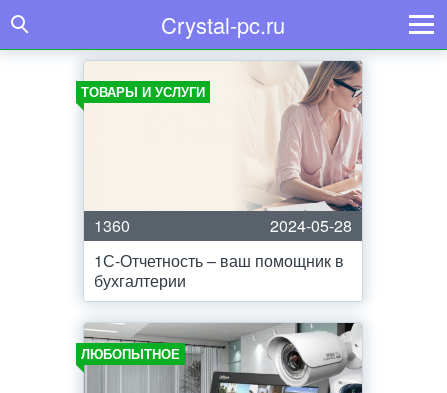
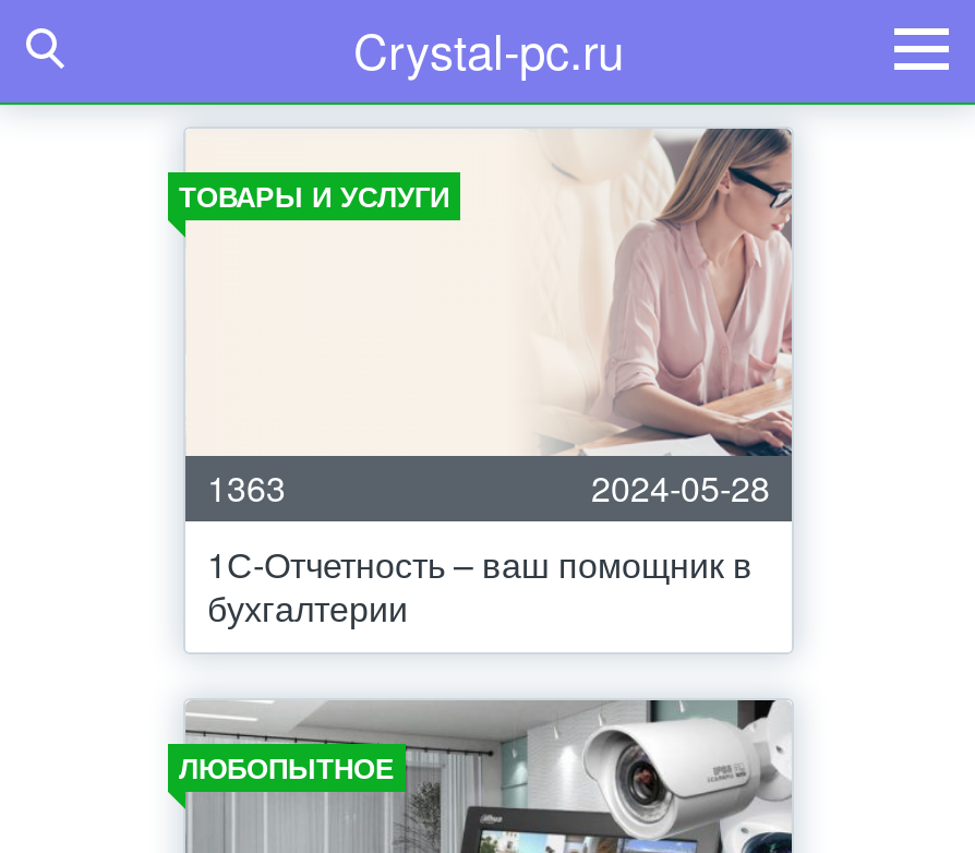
[94,214,130,237] 1360 -> [207,462,286,513] 1363

